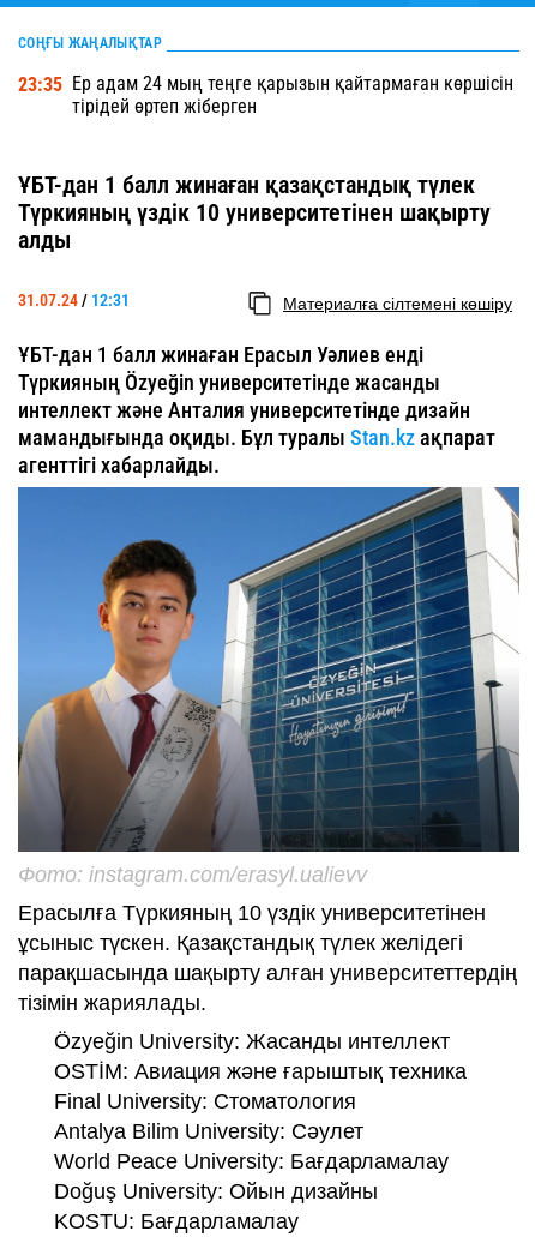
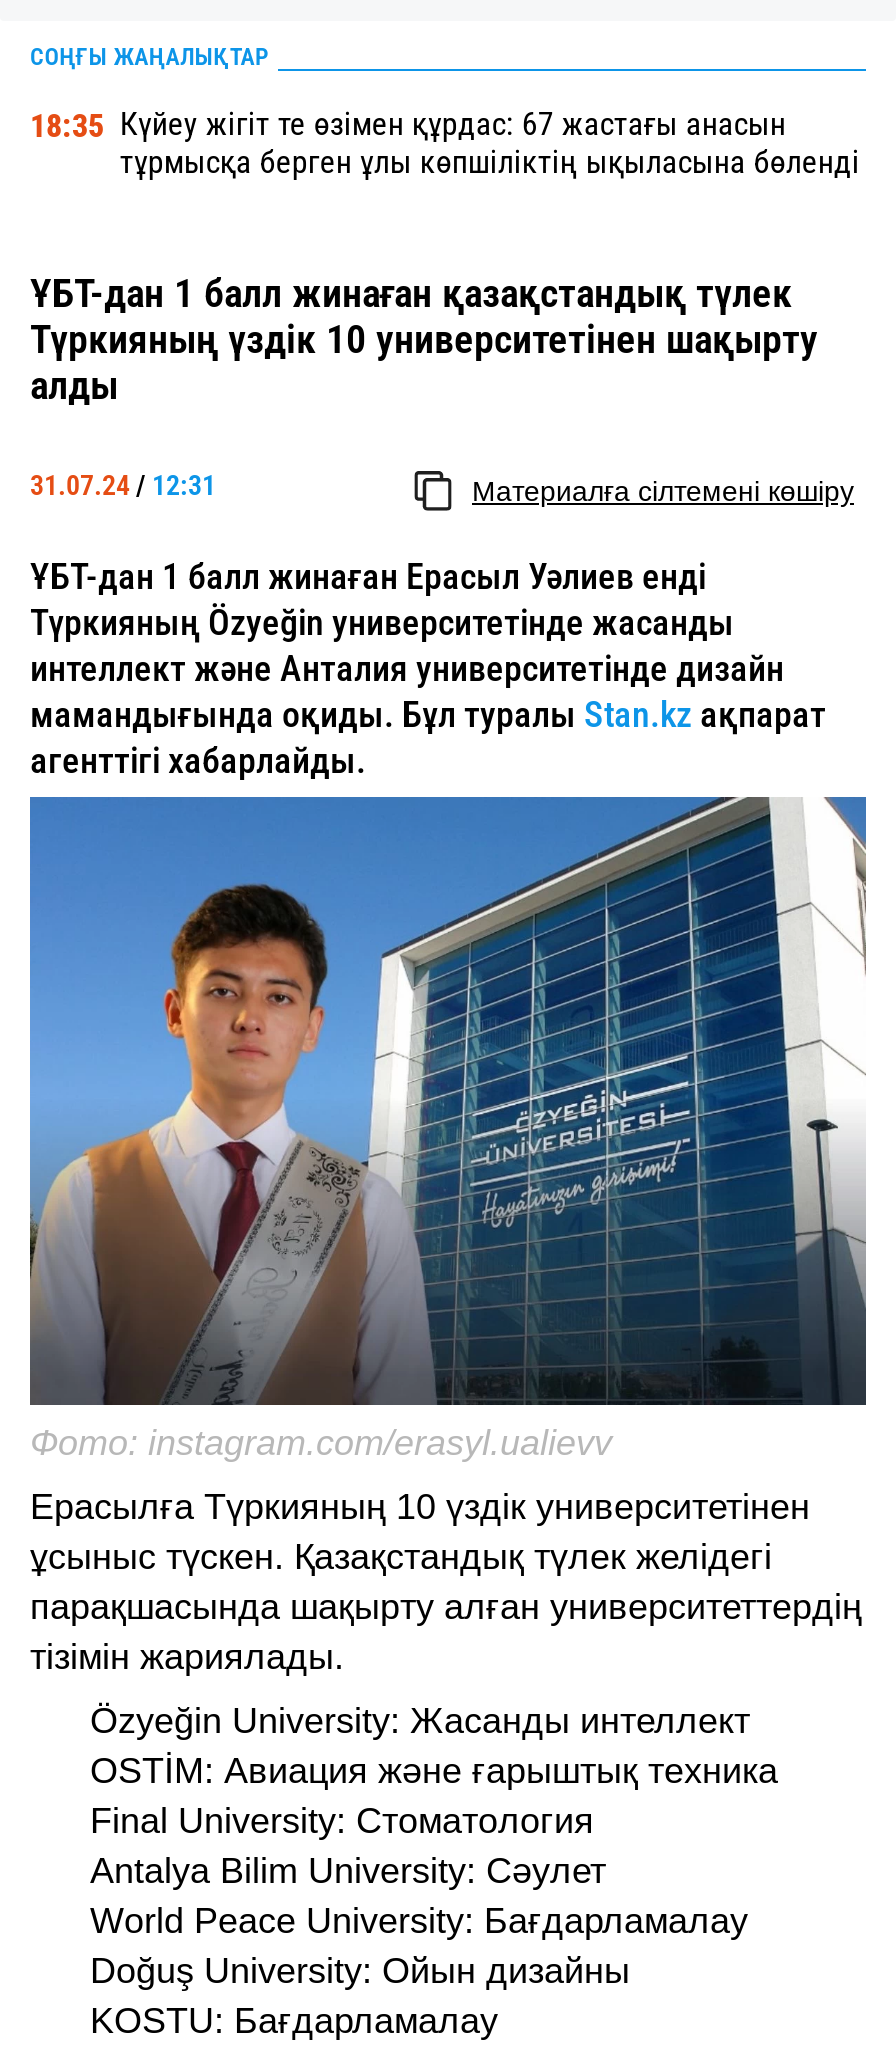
[18,72,513,118] 23:35 Ер адам 24 мың теңге қарызын қайтармаған көршісін | тірідей өртеп жіберген -> [30,105,860,181] 18:35 Күйеу жігіт те өзімен құрдас: 67 жастағы анасын | тұрмысқа берген ұлы көпшіліктің ықыласына бөленді

